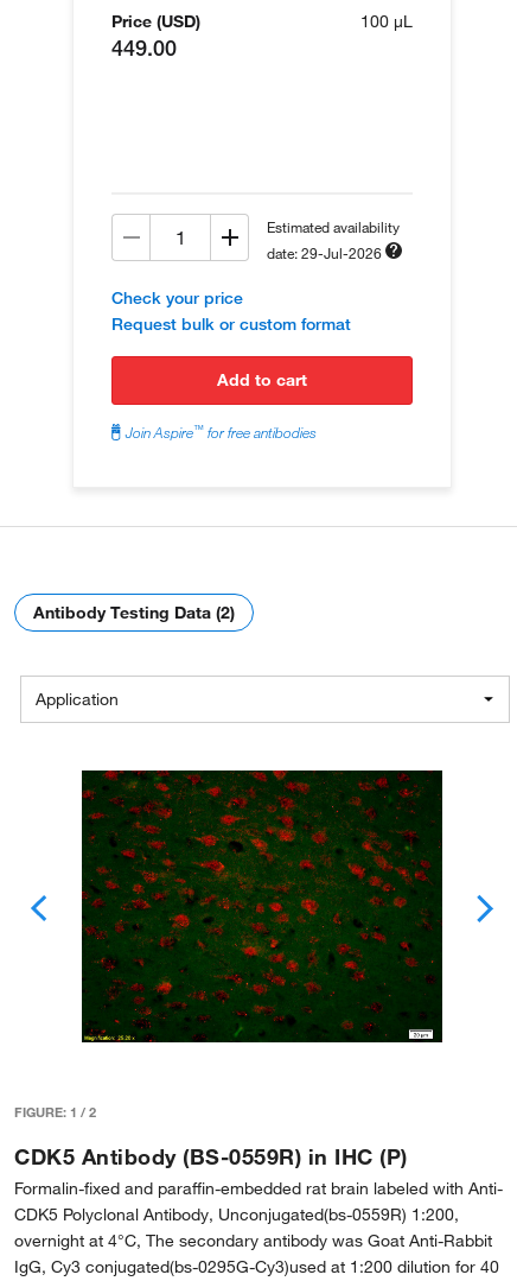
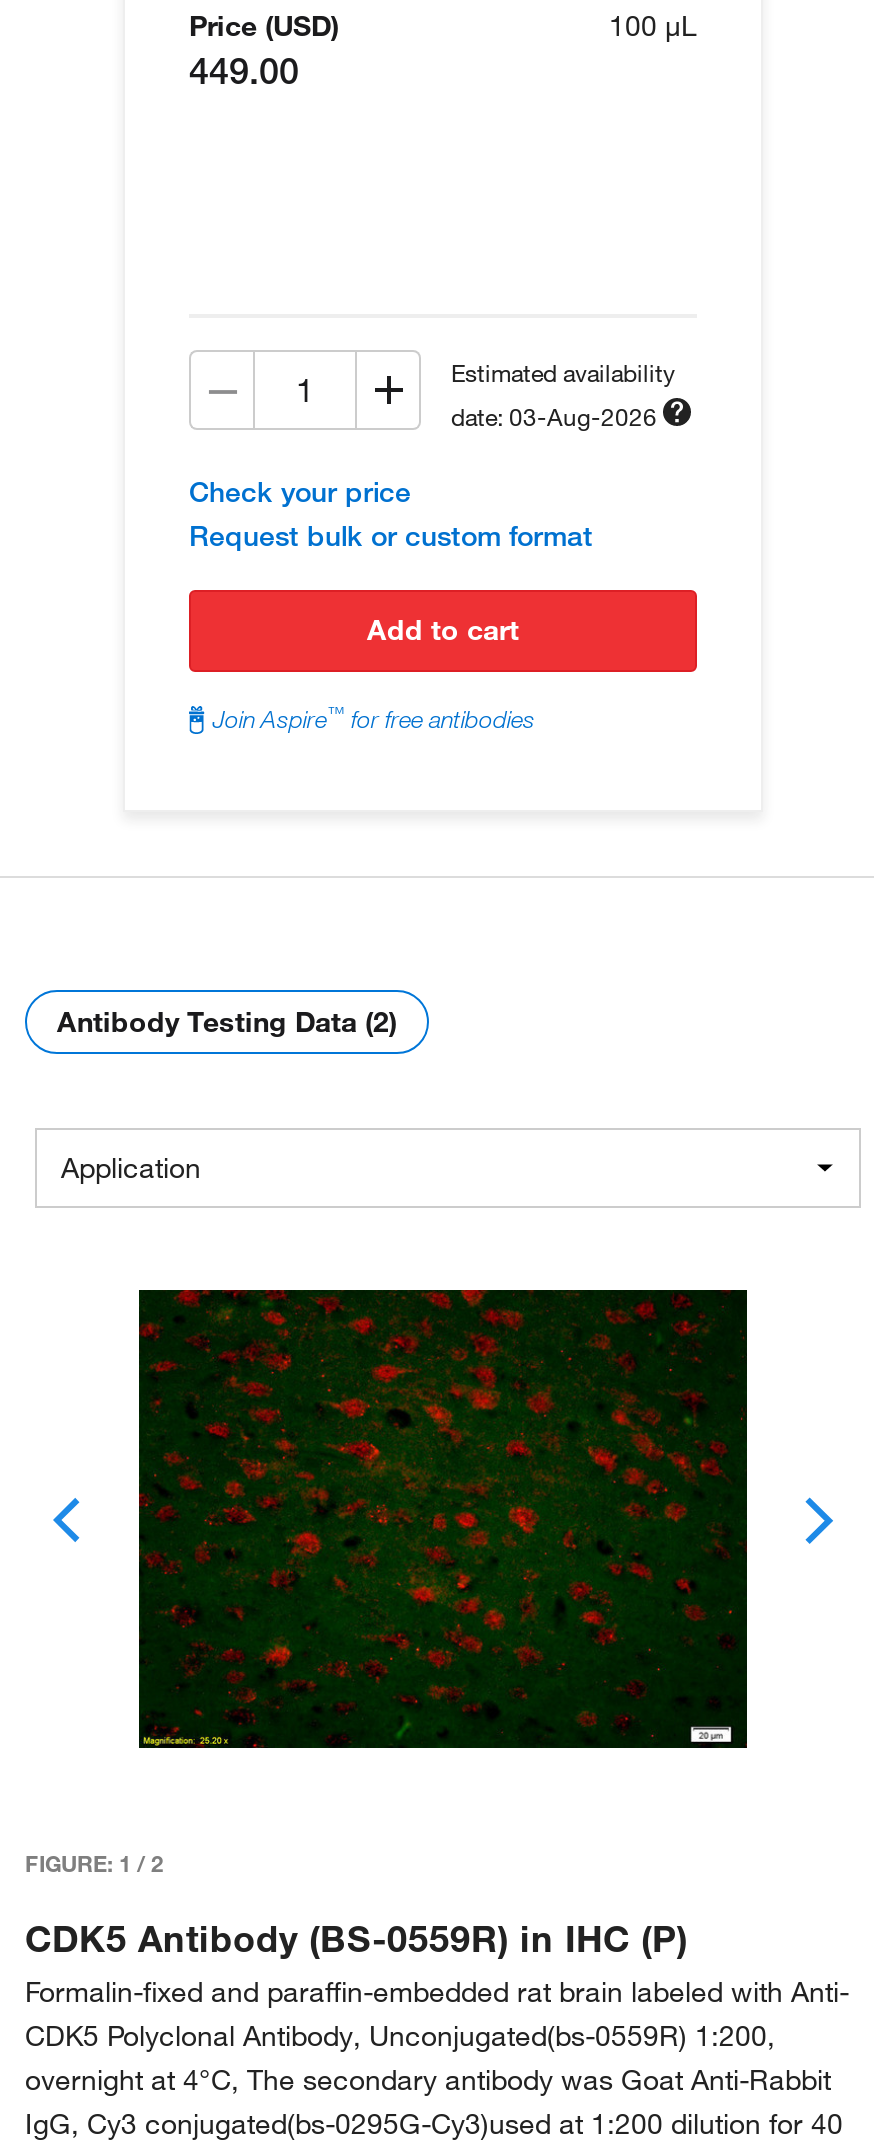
[267,243,382,262] date: 29-Jul-2026 -> [451,401,657,433] date: 03-Aug-2026

